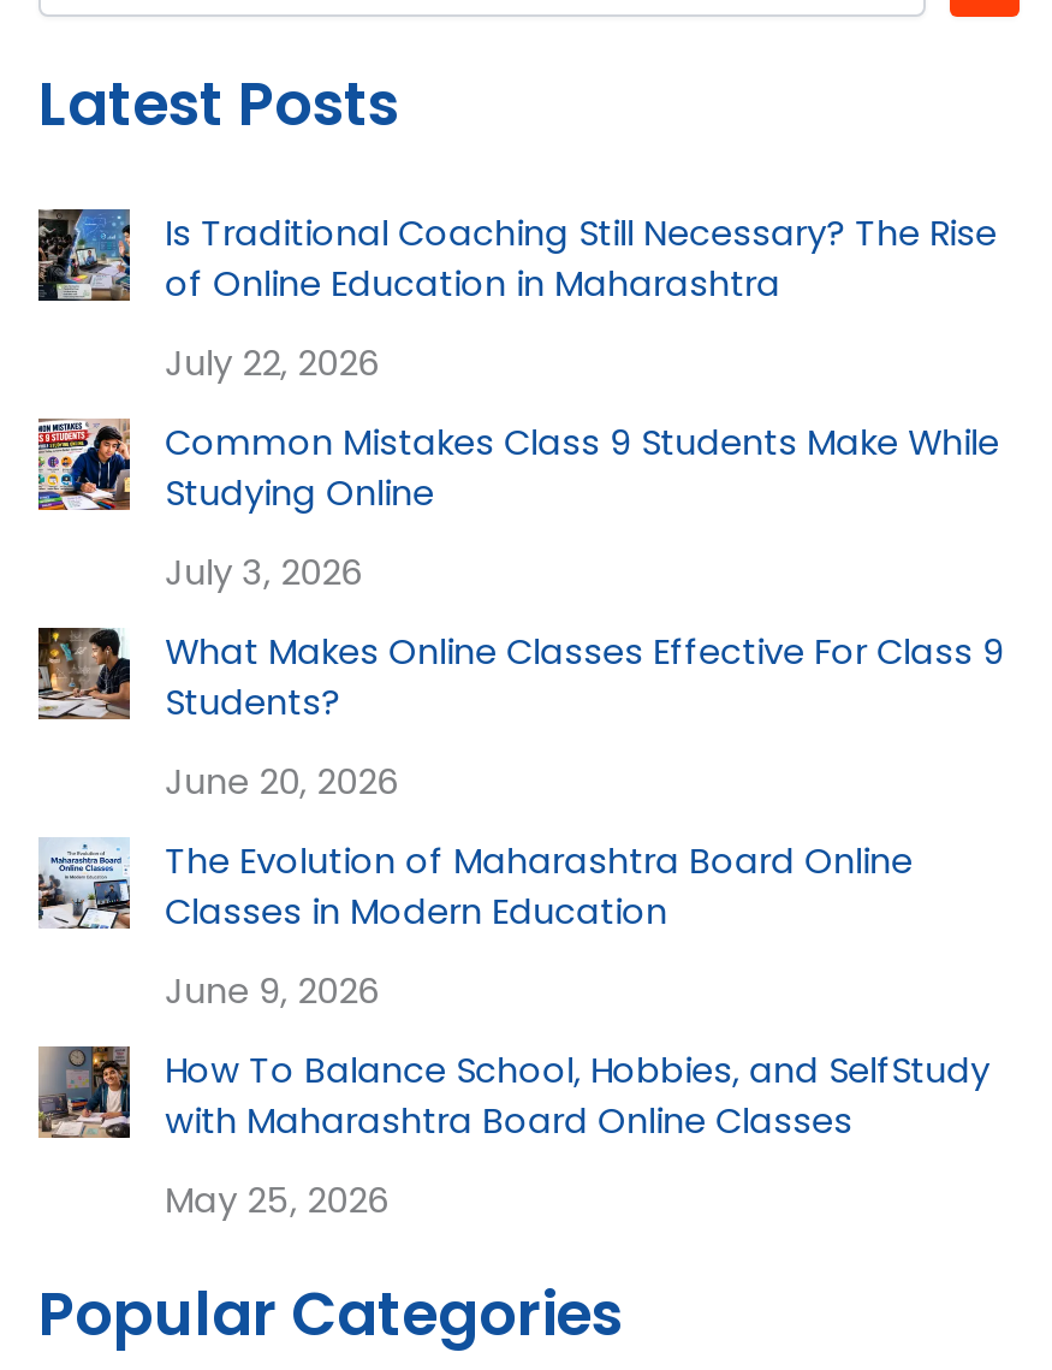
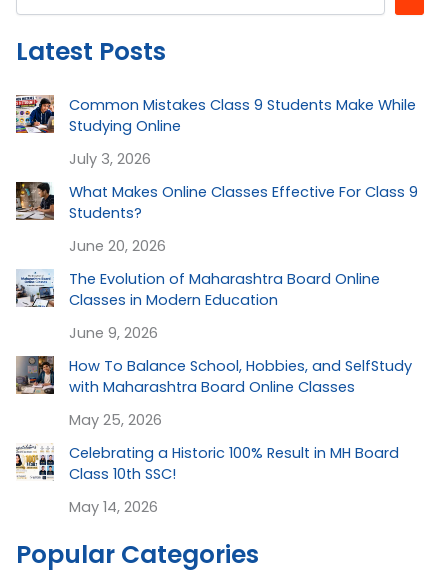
[36,207,997,387] [image] | Is Traditional Coaching Still Necessary? The Rise | of Online Education in Maharashtra | July 22, 2026 -> none
moved [34,416,1004,1224] -> [14,94,418,430]: [image] | Common Mistakes Class 9 Students Make While | Studying Online | ... | with Maharashtra Board Online Classes | May 25, 2026
none -> [16,443,399,517] [image] | Celebrating a Historic 100% Result in MH Board | Class 10th SSC! | May 14, 2026

